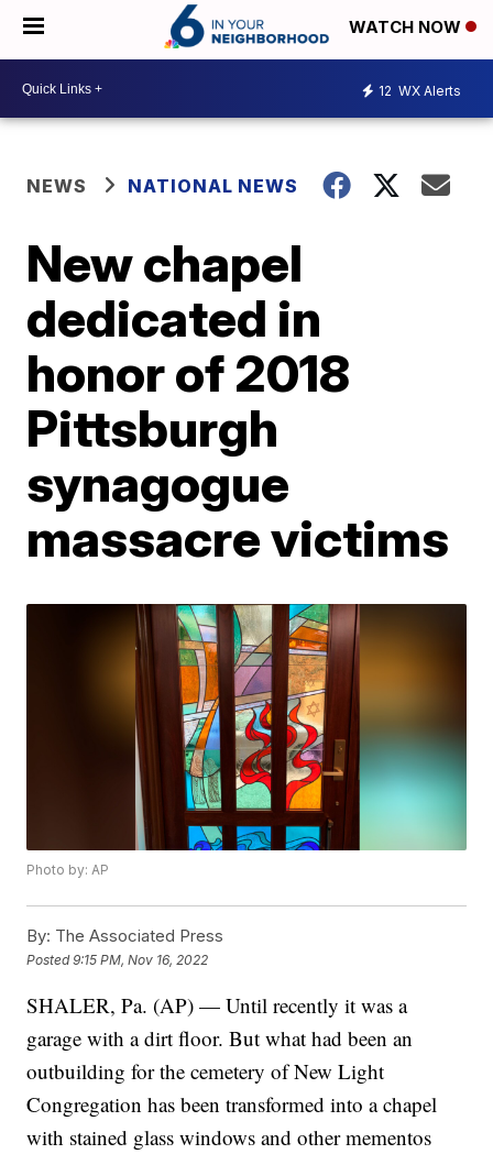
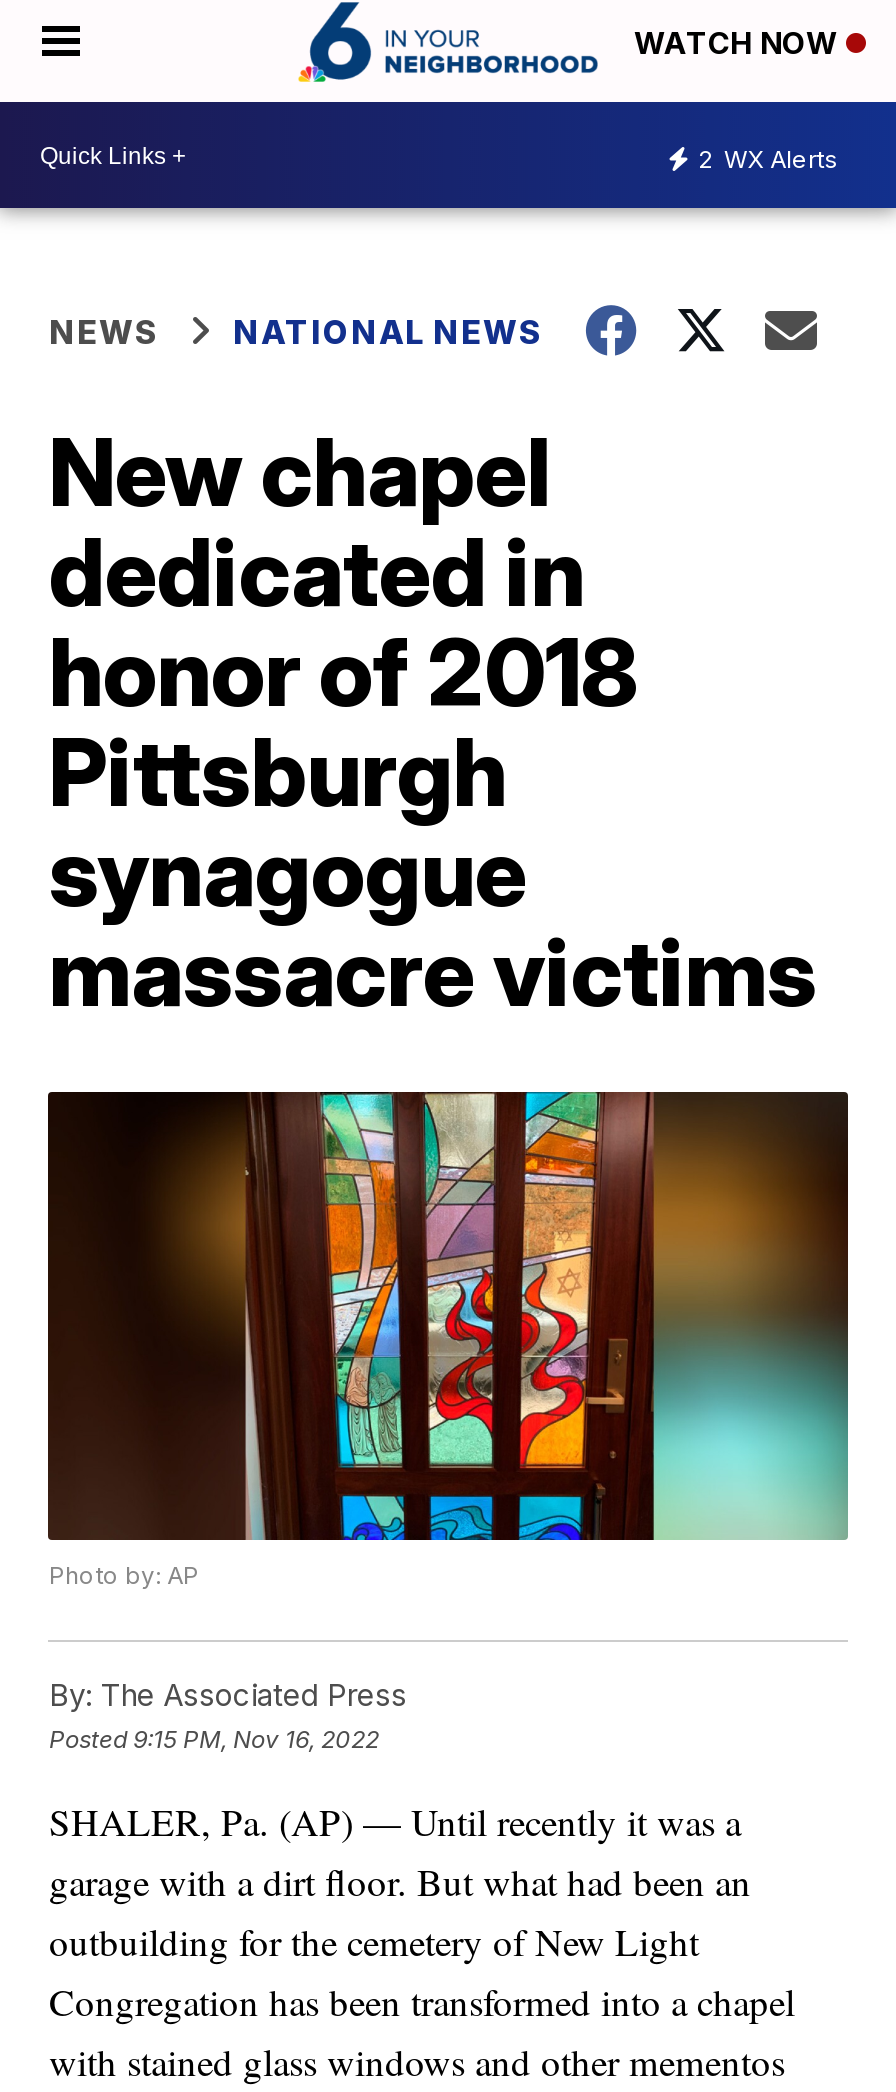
[379,82,461,98] 12 WX Alerts -> [698,143,838,173] 2 WX Alerts

